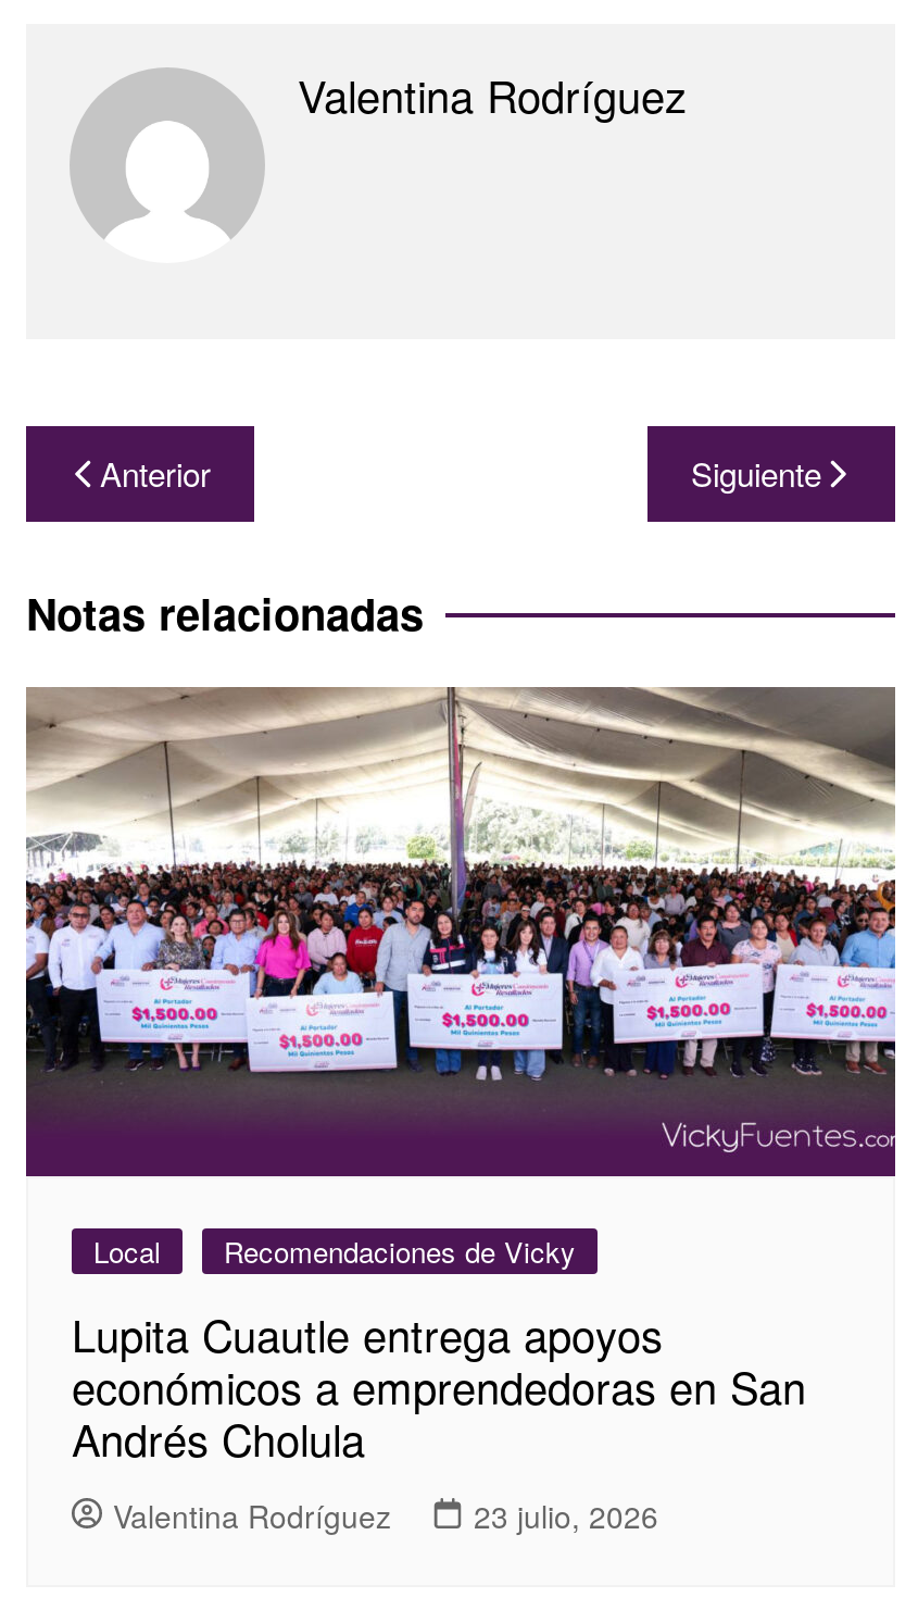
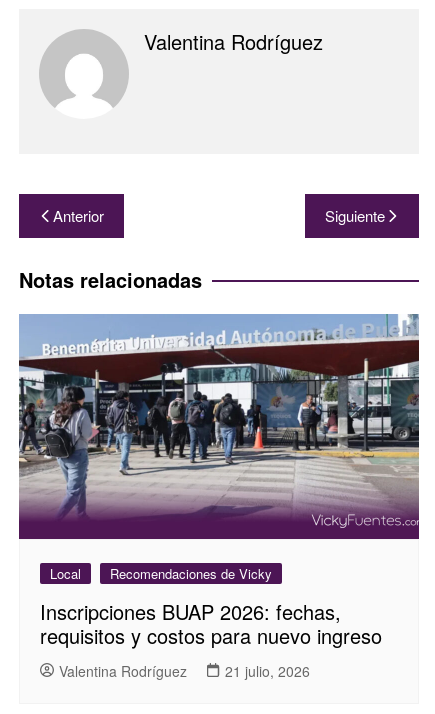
[24,686,897,1125] [image] -> [18,314,420,516] [image]
[72,1304,806,1471] Lupita Cuautle entrega apoyos | económicos a emprendedoras en San | Andrés Cholula -> [40,597,382,650] Inscripciones BUAP 2026: fechas, | requisitos y costos para nuevo ingreso
[113,1494,658,1537] Valentina Rodríguez 23 julio, 2026 -> [59,661,310,681] Valentina Rodríguez 21 julio, 2026

